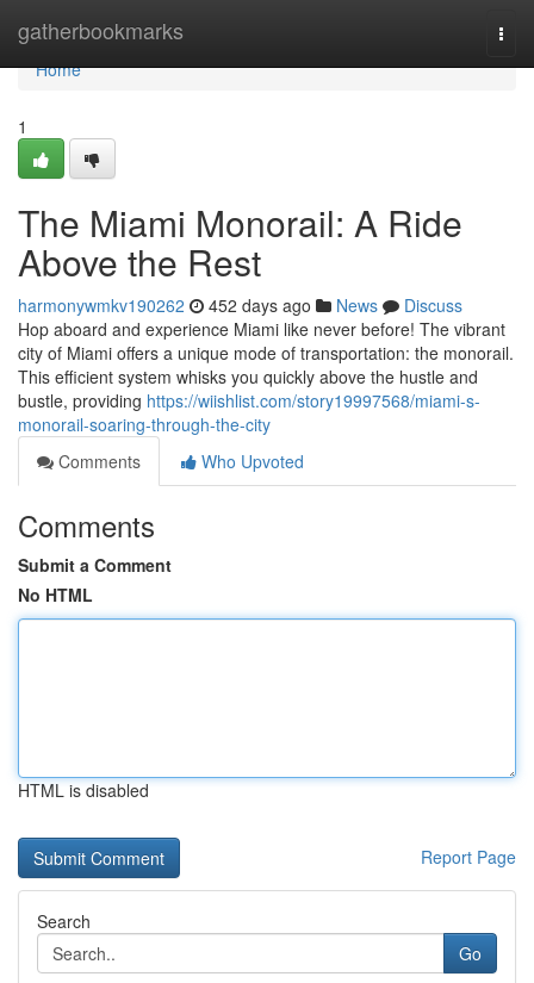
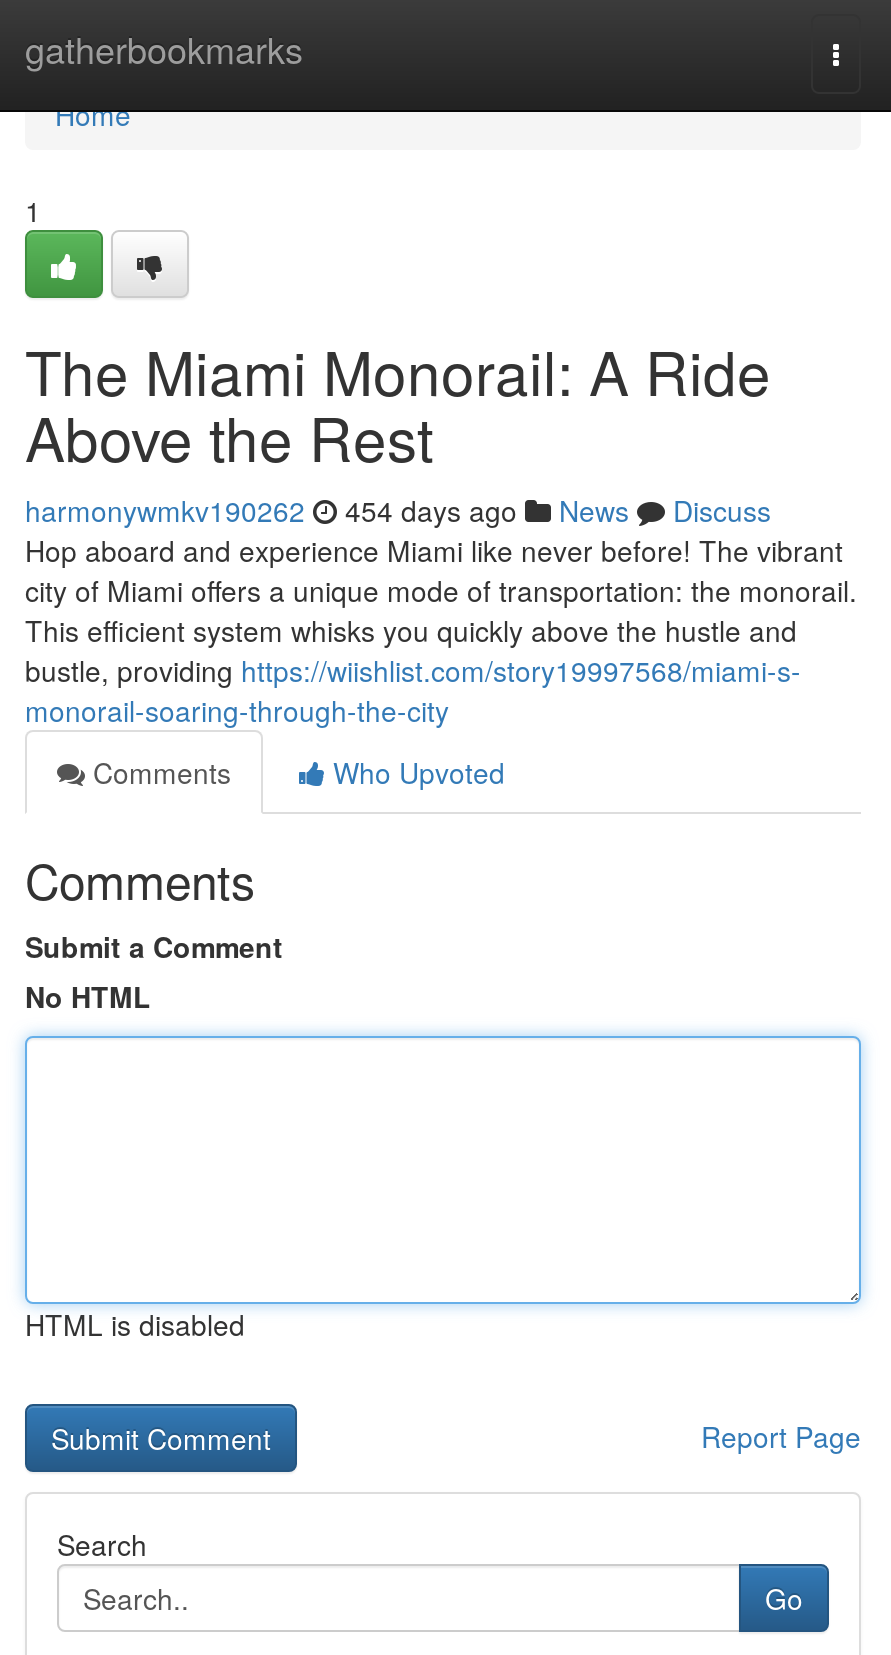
[18,293,462,317] harmonywmkv190262 452 days ago News Discuss -> [25,490,771,530] harmonywmkv190262 454 days ago News Discuss

